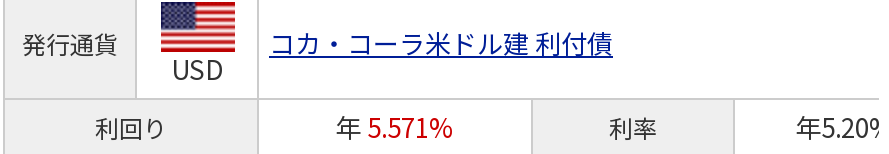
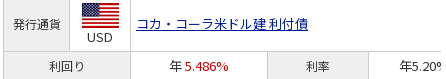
[335,108,455,146] 年5.571% -> [169,56,229,75] 年5.486%

